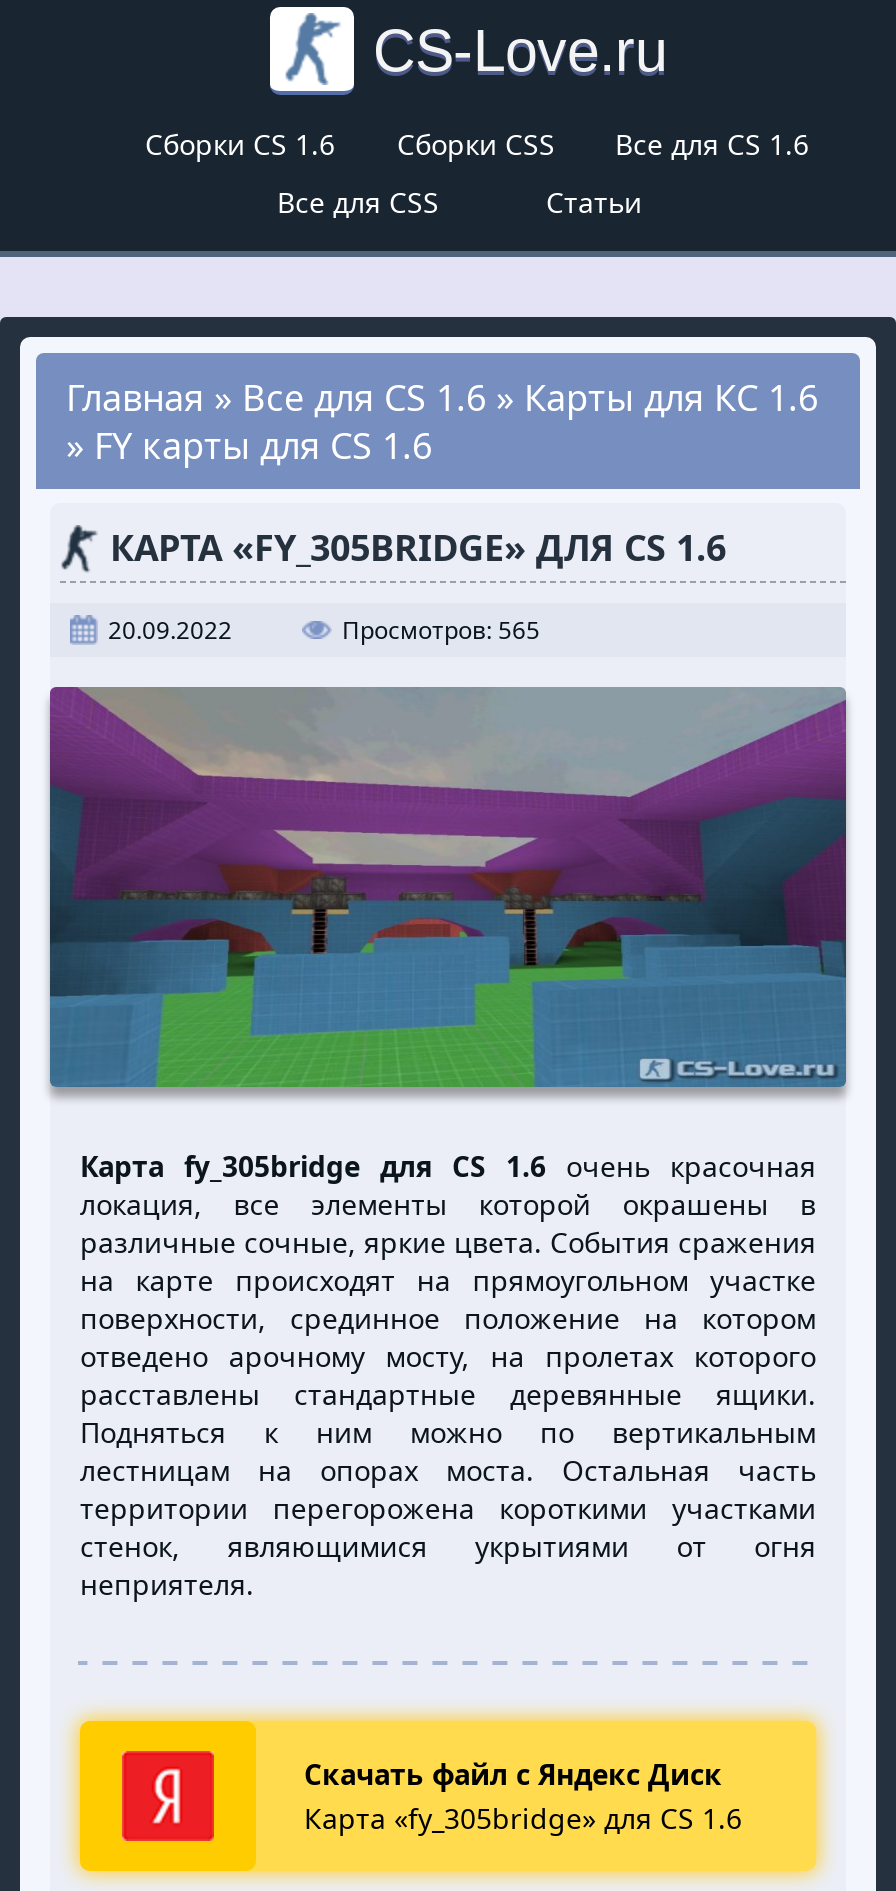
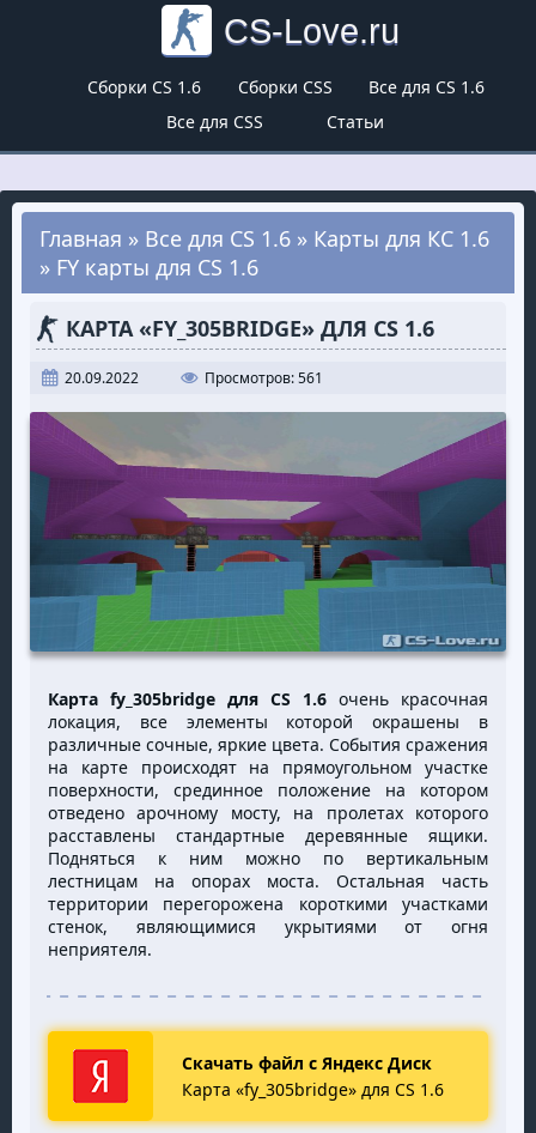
[342,613,540,647] Просмотров: 565 -> [205,368,323,388] Просмотров: 561

